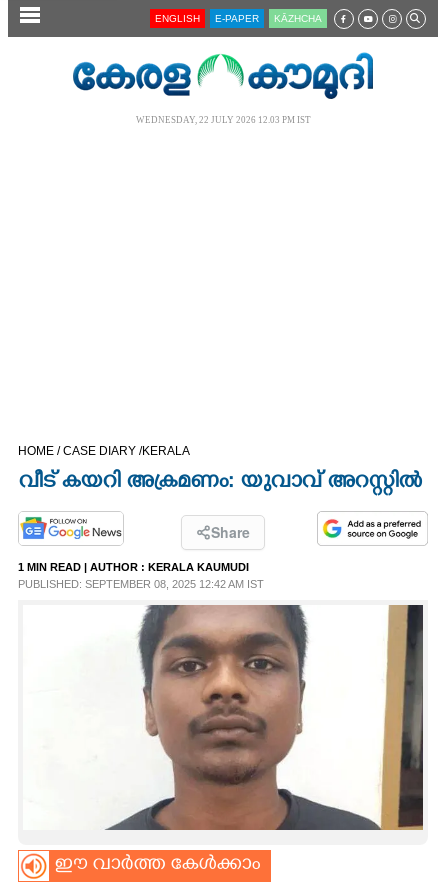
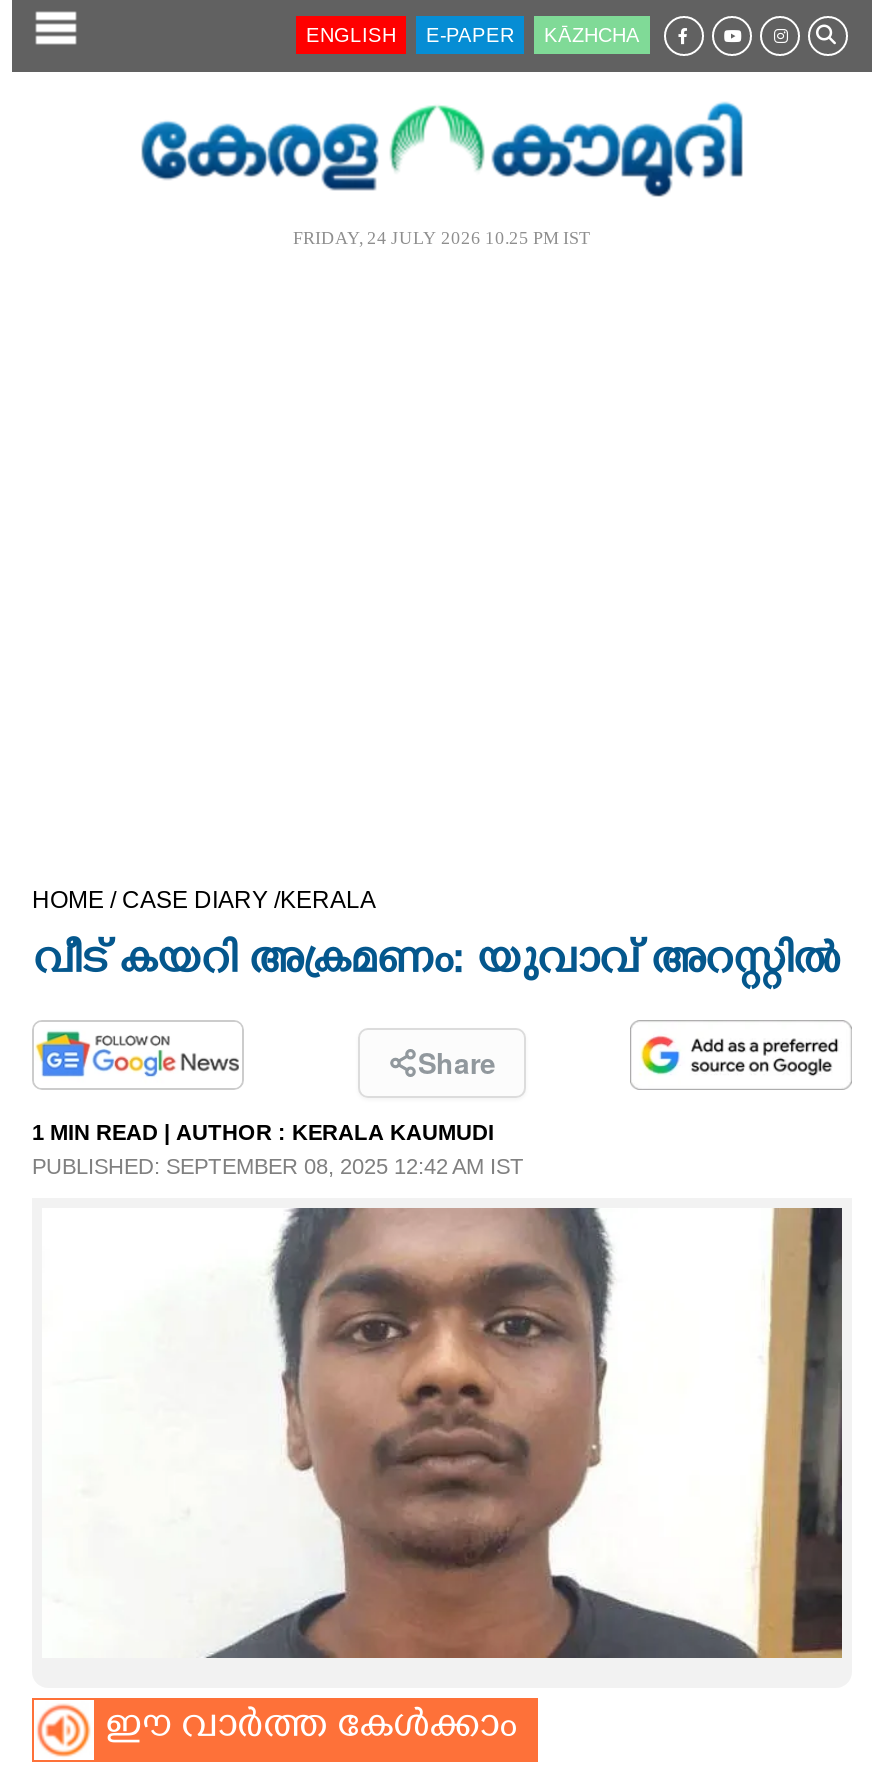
[135,115,310,125] WEDNESDAY, 22 JULY 2026 12.03 PM IST -> [293,228,591,248] FRIDAY, 24 JULY 2026 10.25 PM IST

